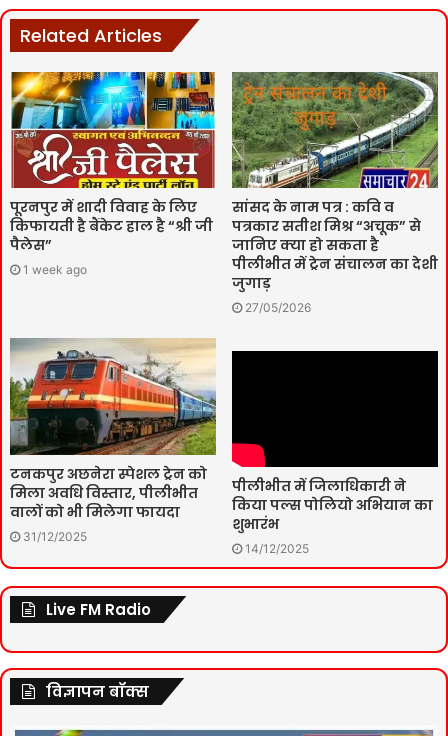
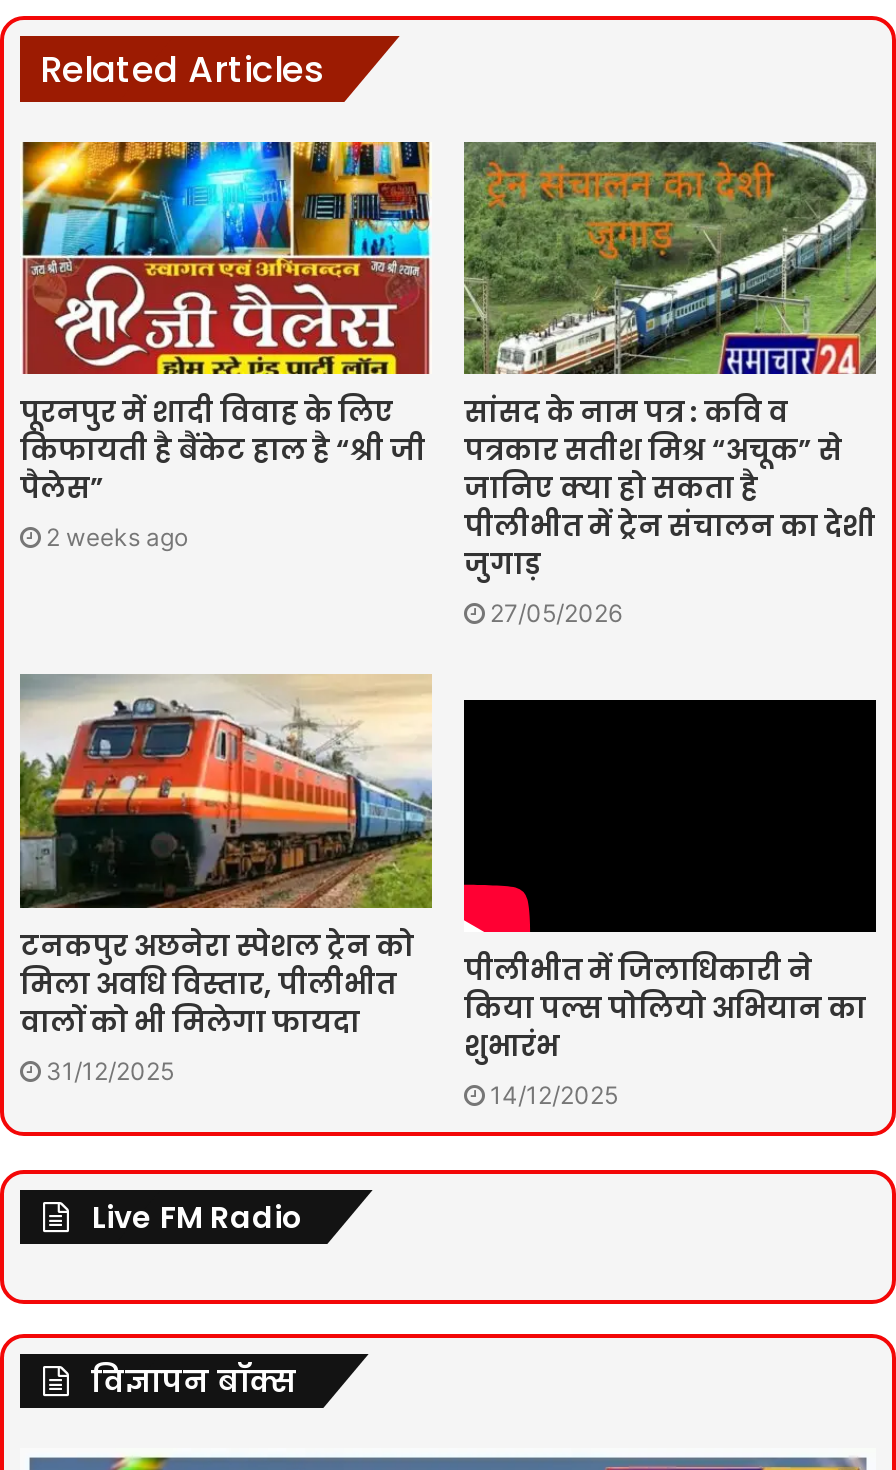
[23,262,87,277] 1 week ago -> [46,523,188,553] 2 weeks ago

